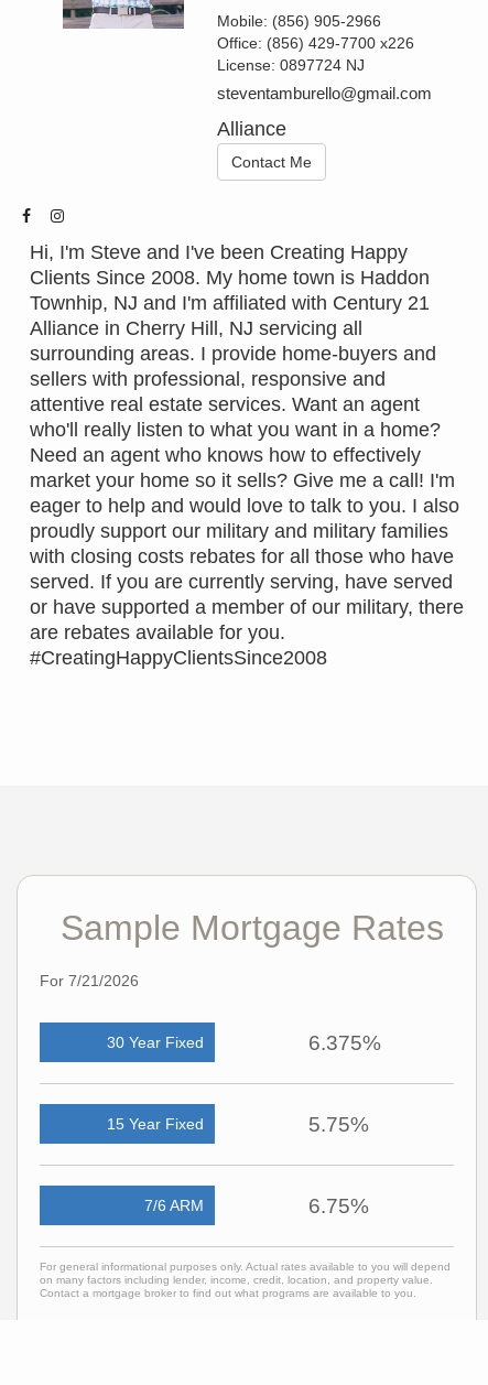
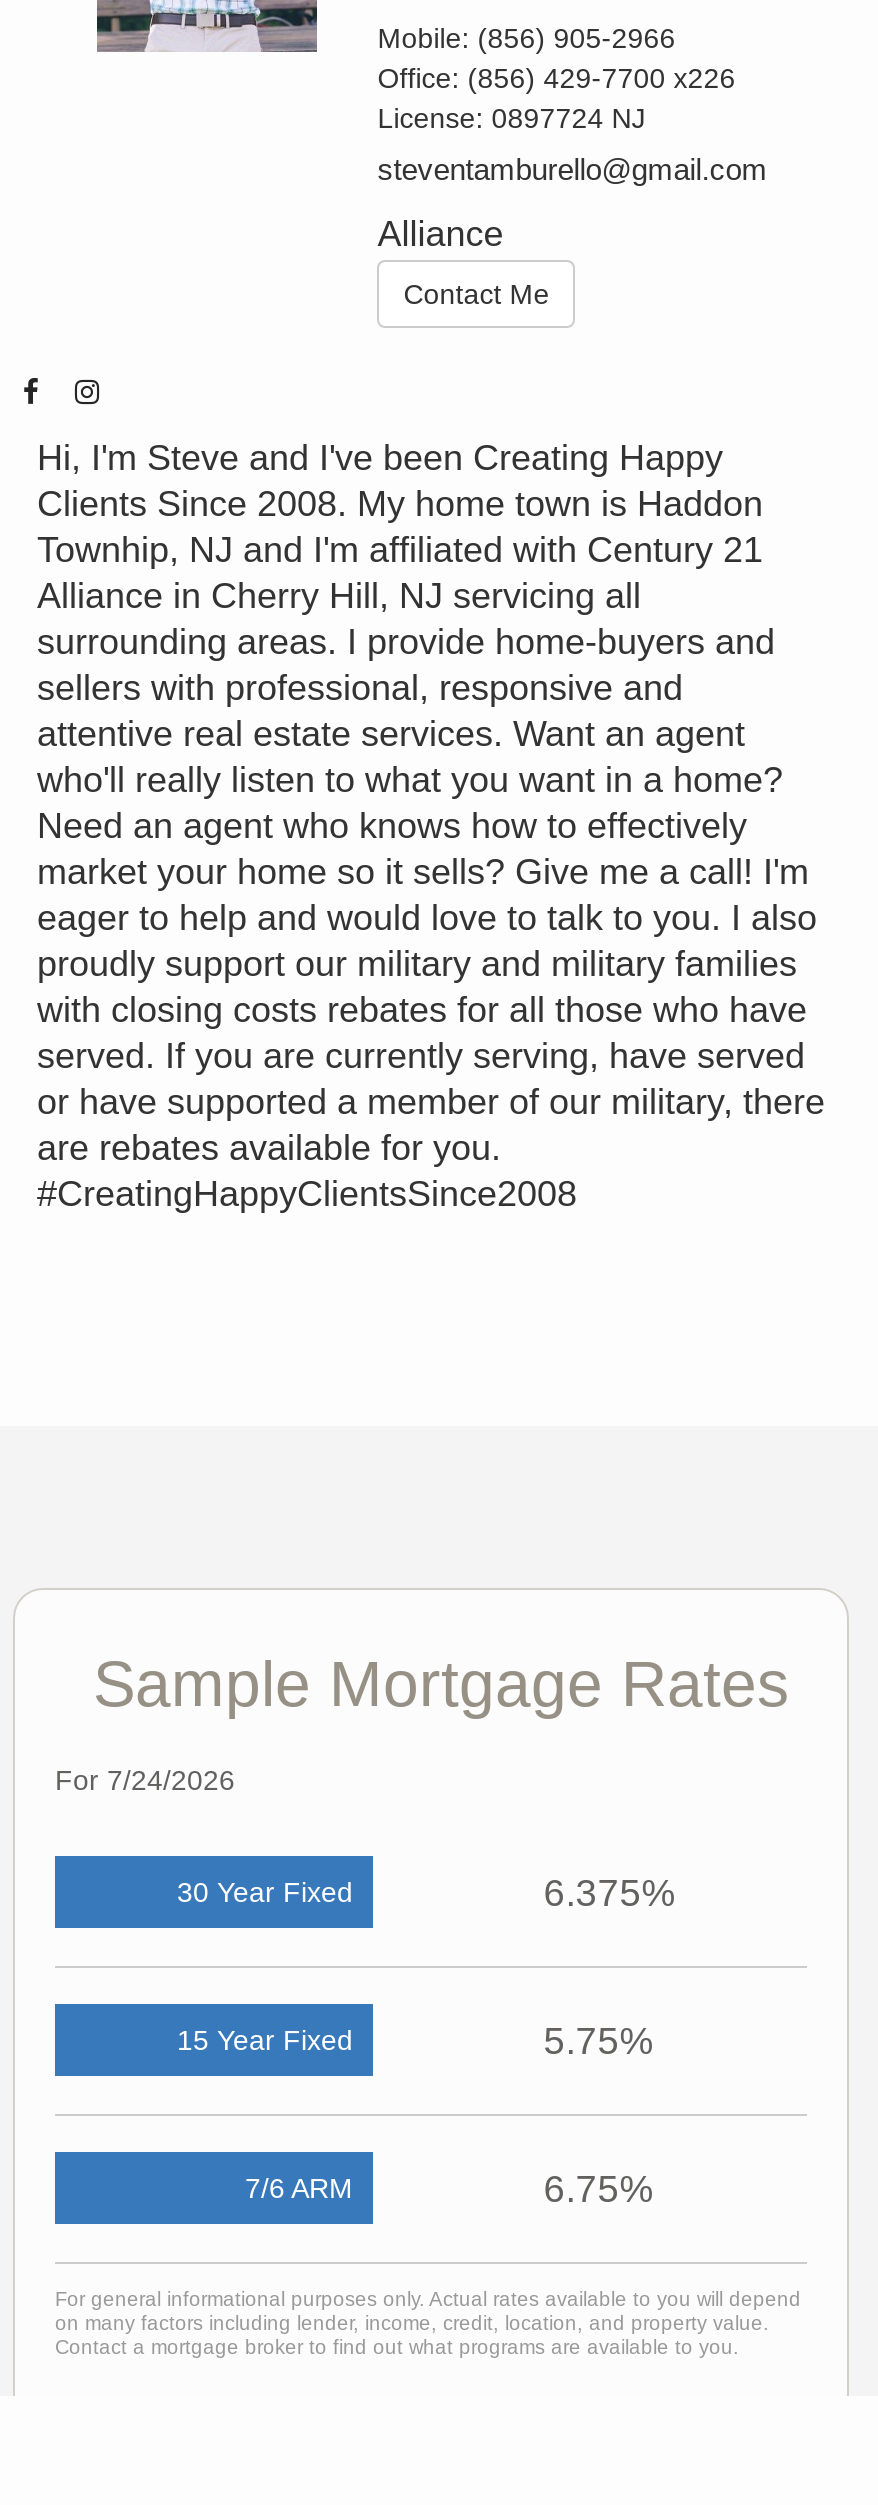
[40,972,139,990] For 7/21/2026 -> [55,1764,235,1796] For 7/24/2026

